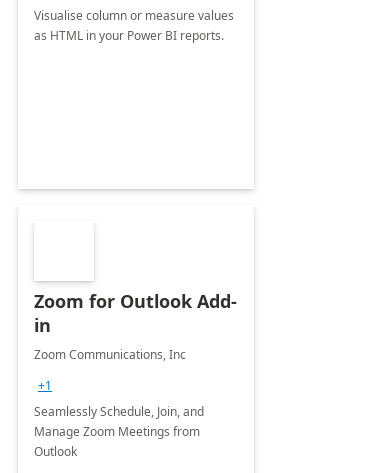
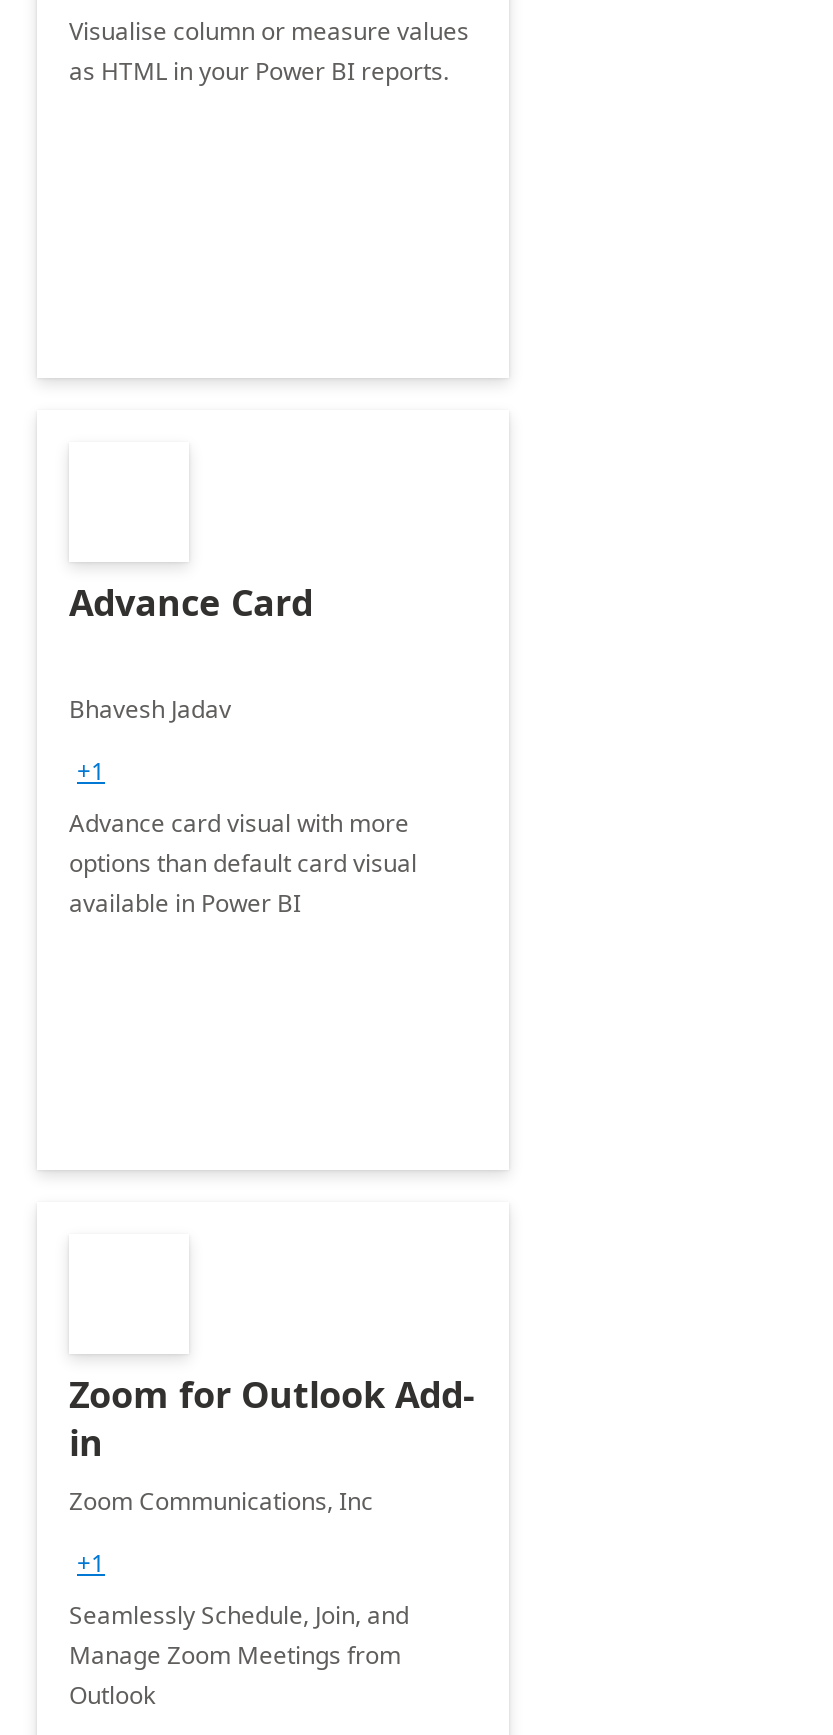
none -> [69,578,417,920] Advance Card | Bhavesh Jadav | +1 | Advance card visual with more | options than default card visual | available in Power BI

